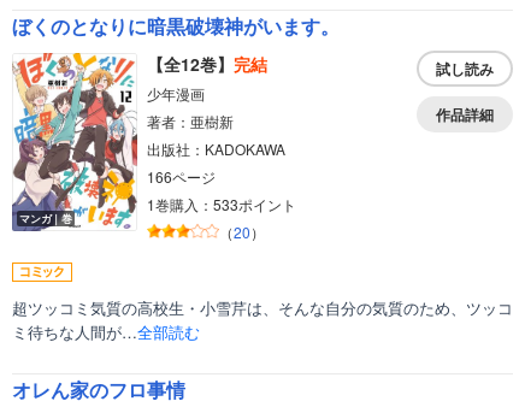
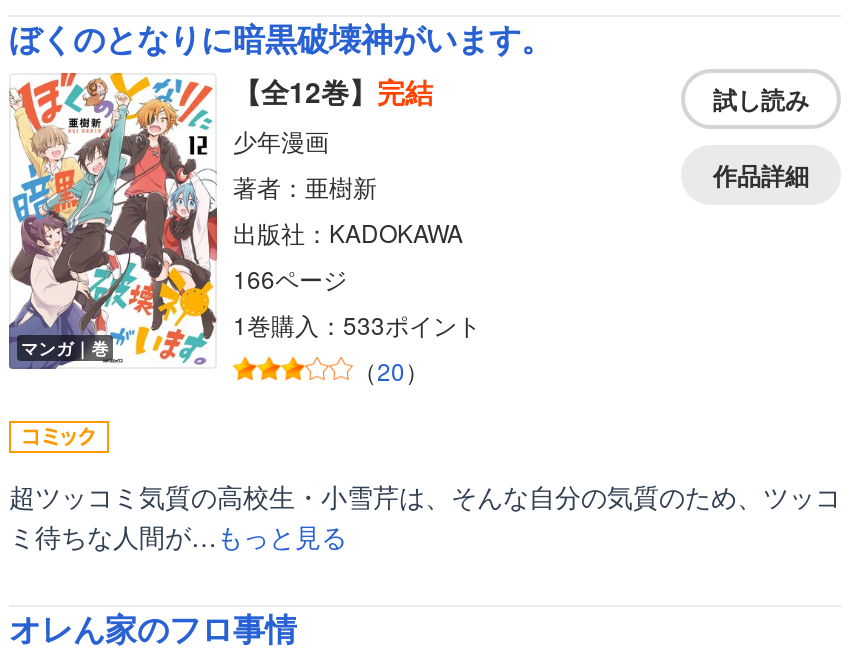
[12,320,200,343] ミ待ちな人間が…全部読む -> [9,517,347,555] ミ待ちな人間が…もっと見る

